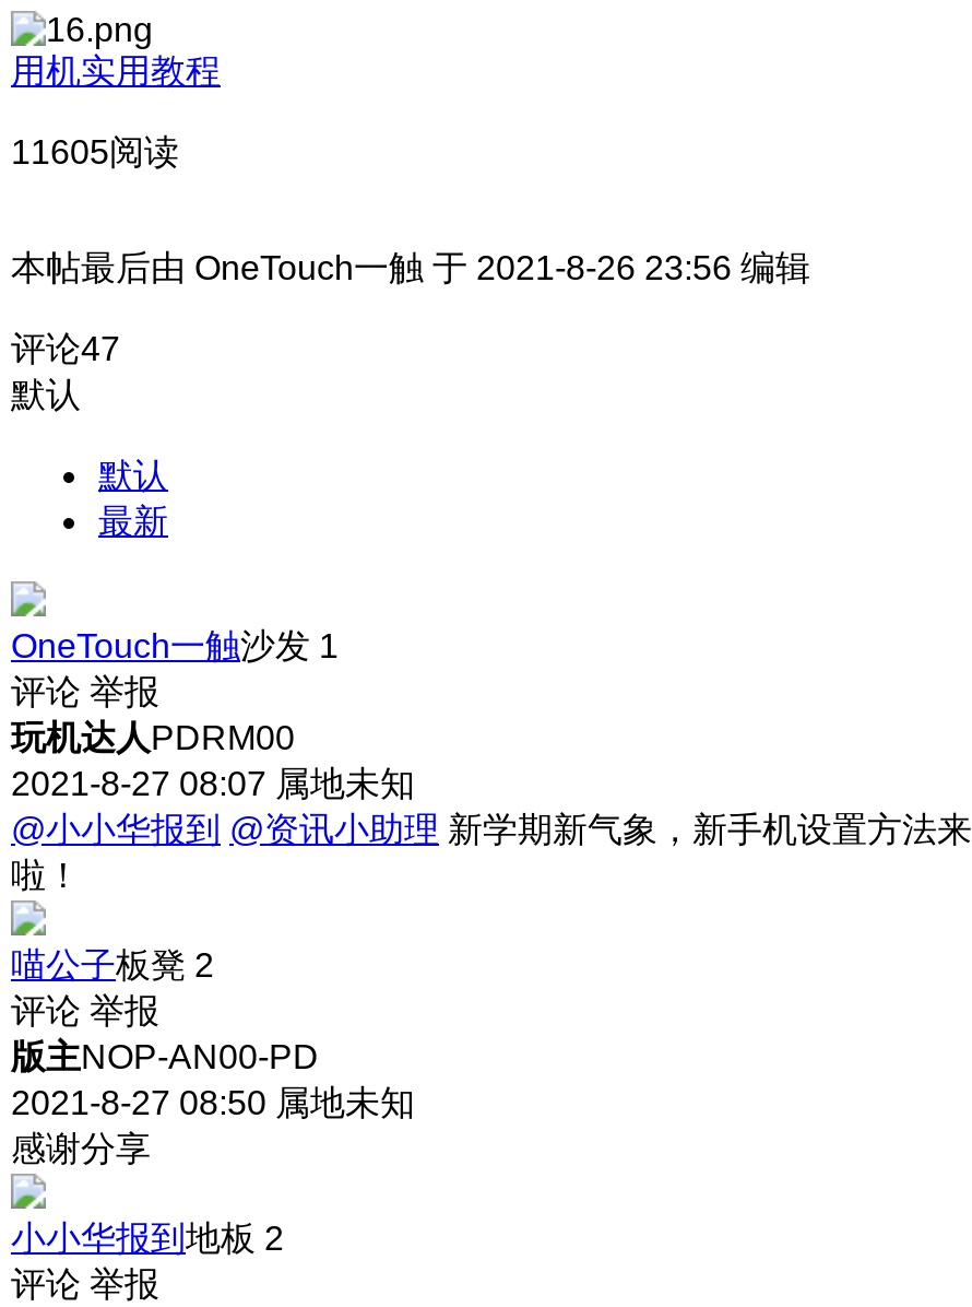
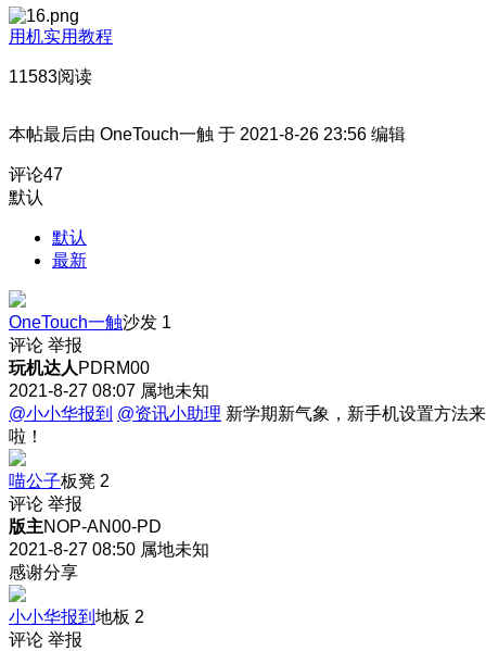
[11,133,179,170] 11605阅读 -> [9,67,92,86] 11583阅读

